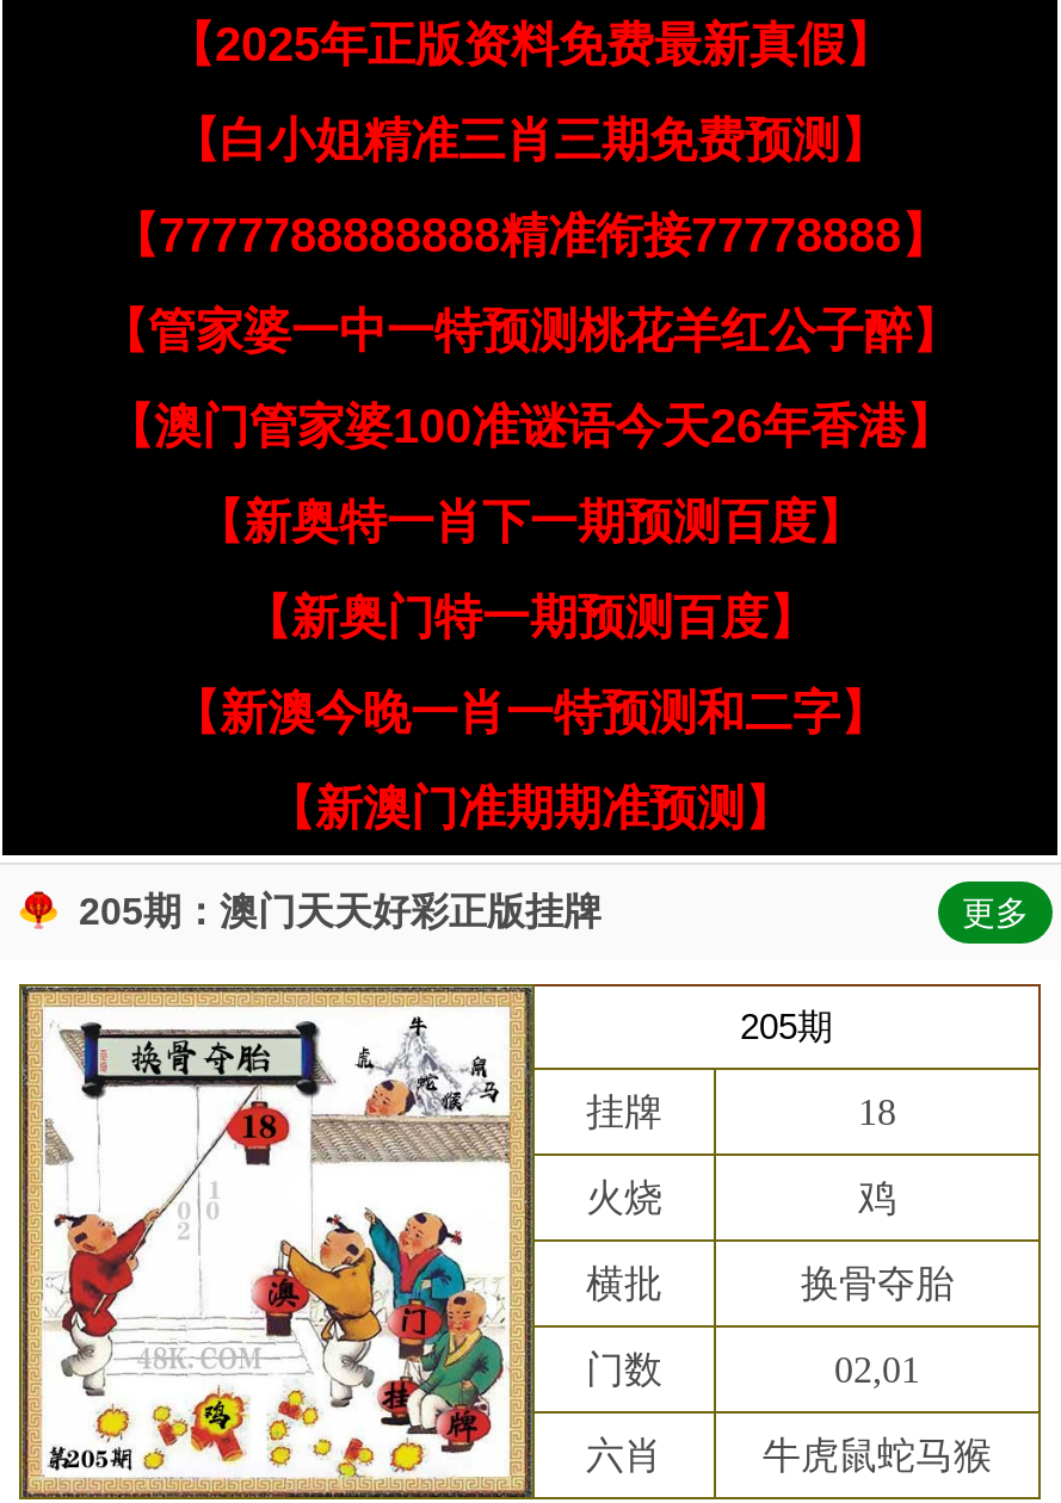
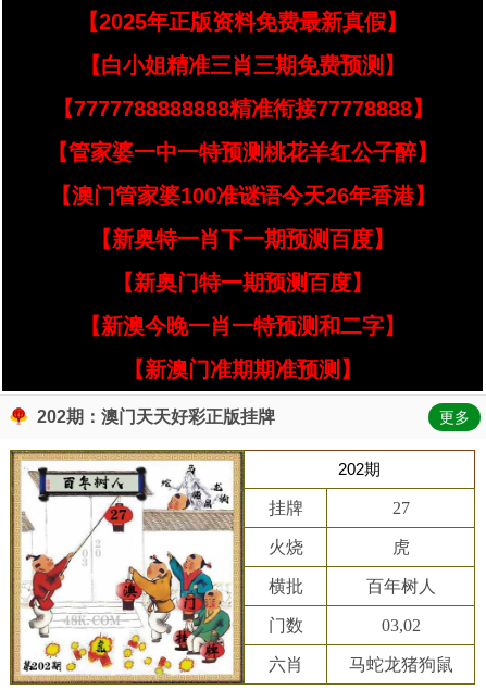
[79,891,602,932] 205期：澳门天天好彩正版挂牌 -> [37,407,275,426] 202期：澳门天天好彩正版挂牌
[740,1006,833,1046] 205期 -> [338,460,381,478] 202期
[858,1091,896,1132] 18 -> [392,499,409,517] 27
[858,1177,896,1218] 鸡 -> [392,538,409,556] 虎
[801,1263,954,1304] 换骨夺胎 -> [366,577,435,595] 百年树人
[834,1349,920,1390] 02,01 -> [381,616,420,635] 03,02
[763,1435,992,1476] 牛虎鼠蛇马猴 -> [348,655,453,674] 马蛇龙猪狗鼠

